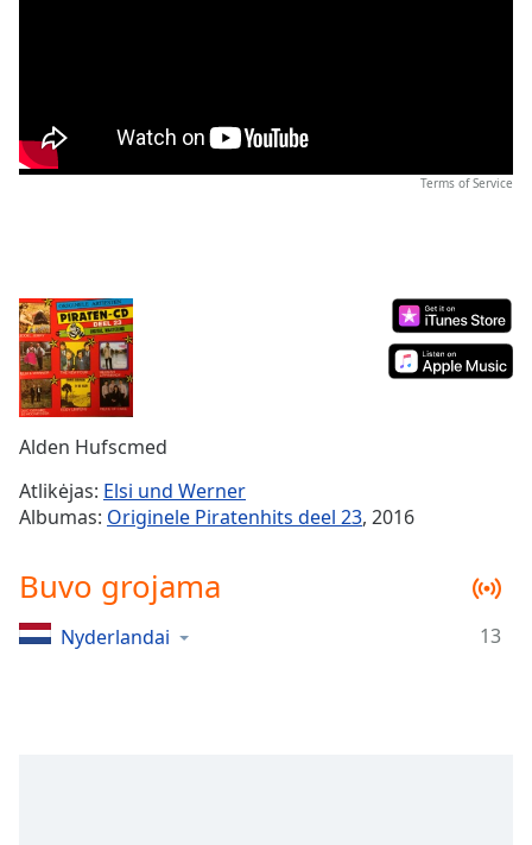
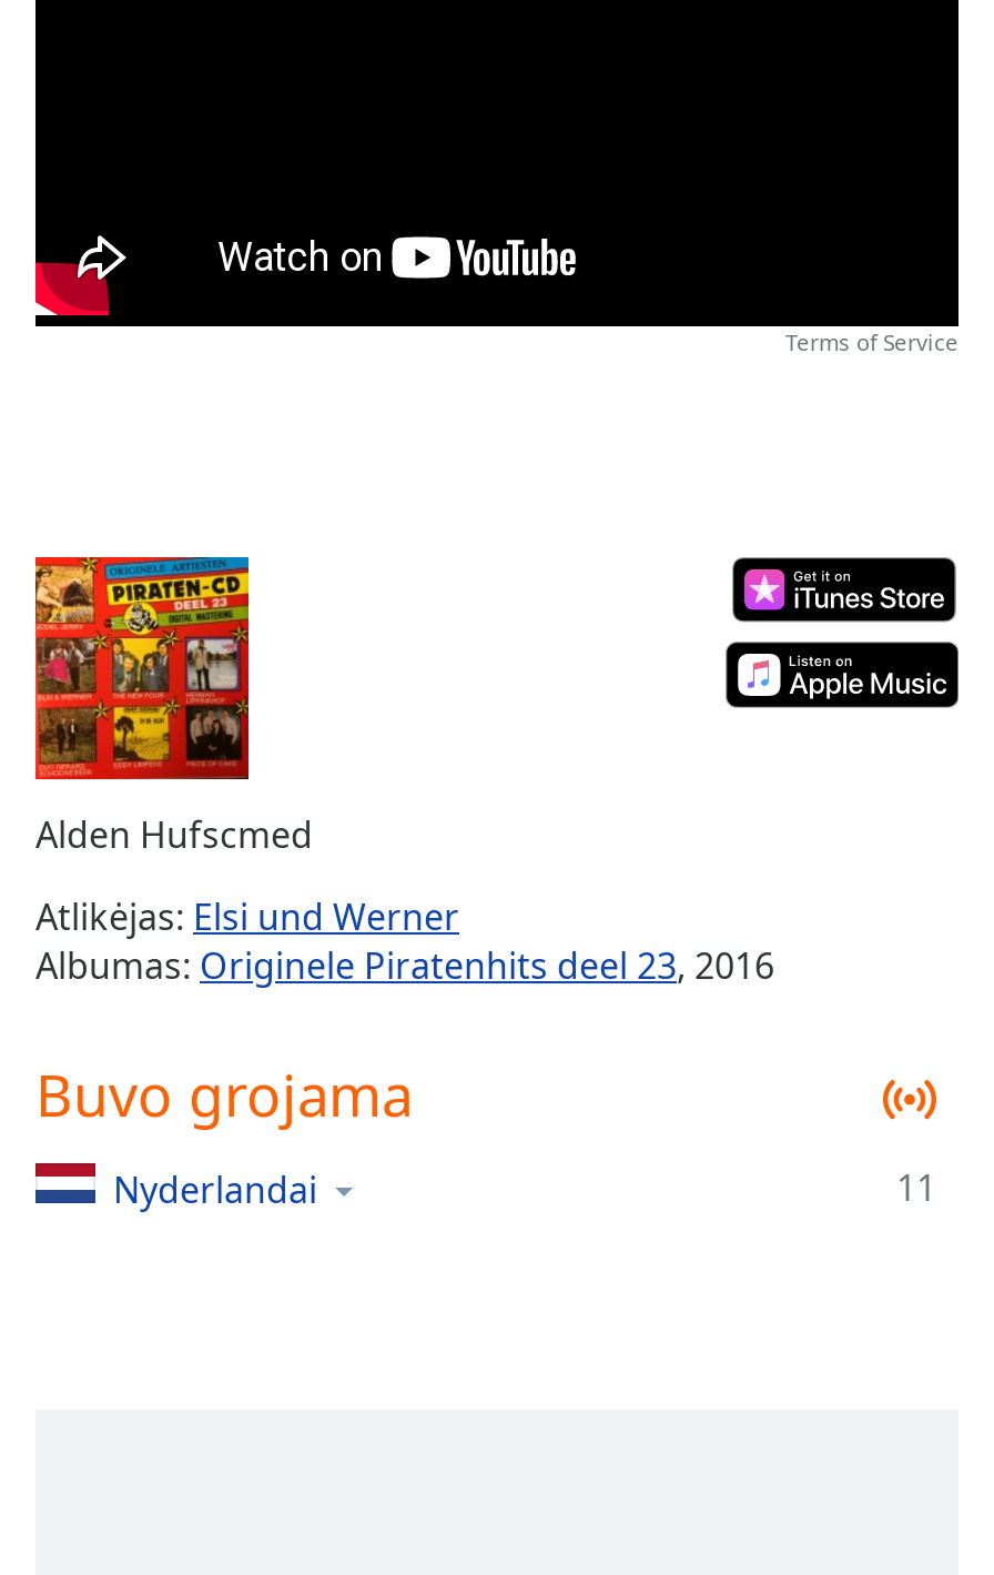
[480,622,501,648] 13 -> [896,1162,936,1211] 11

